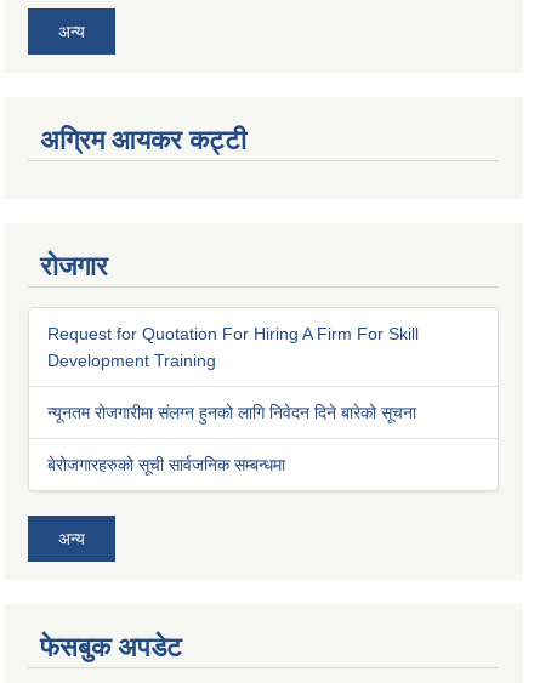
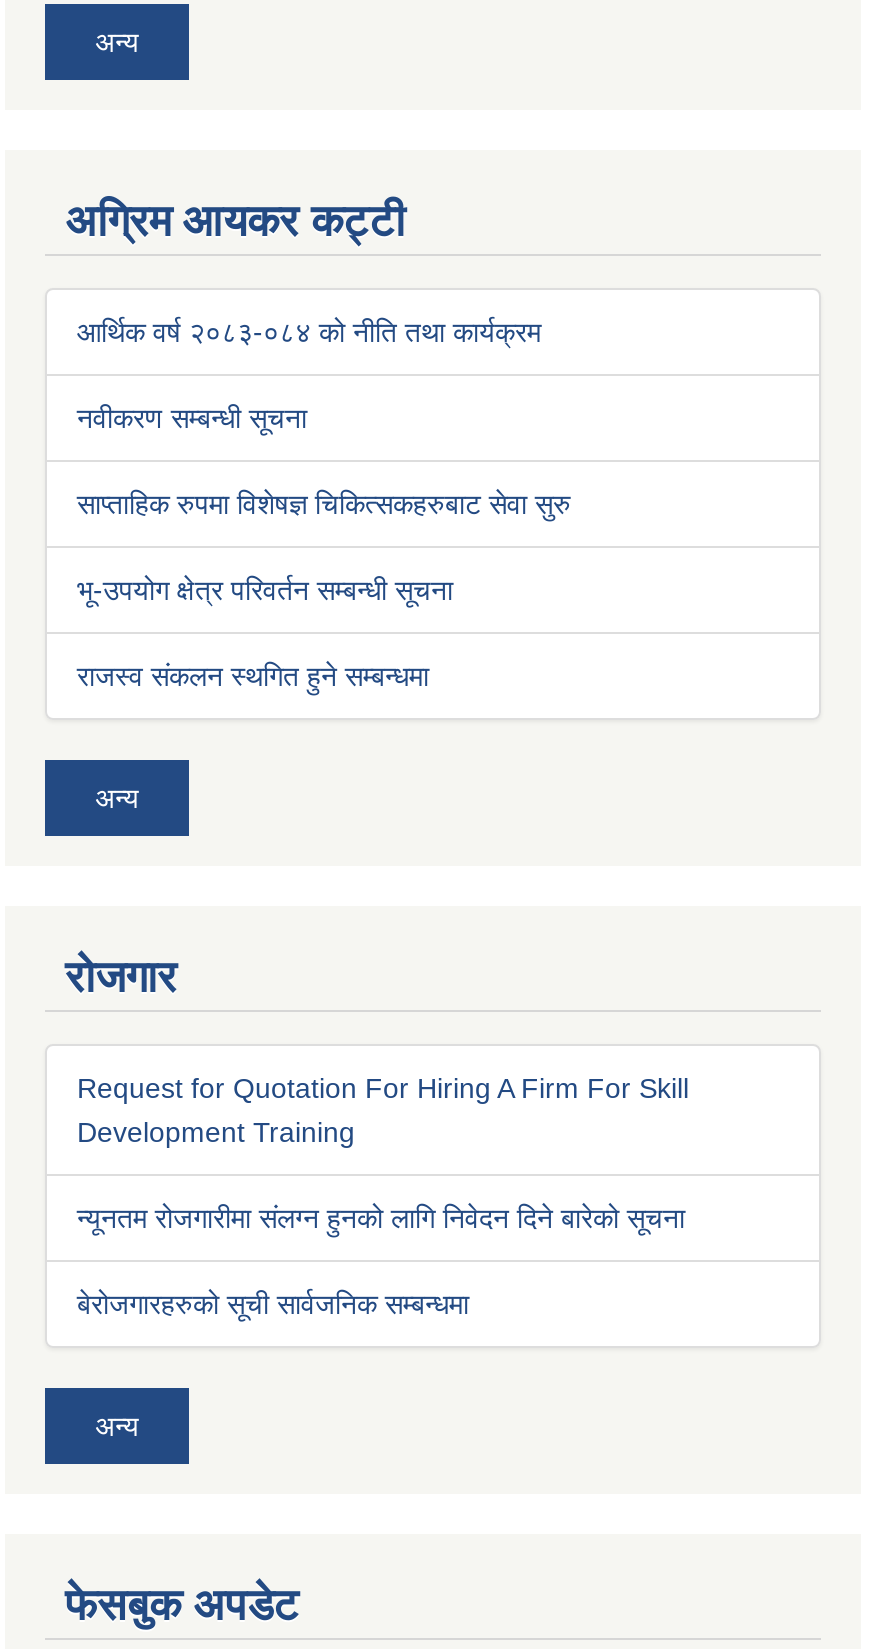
none -> [77,317,571,693] आर्थिक वर्ष २०८३-०८४ को नीति तथा कार्यक्रम | नवीकरण सम्बन्धी सूचना | साप्ताहिक रुपमा विशेषज्ञ चिकित्सकहरुबाट सेवा सुरु | भू-उपयोग क्षेत्र परिवर्तन सम्बन्धी सूचना | राजस्व संकलन स्थगित हुने सम्बन्धमा
none -> [95,783,139,815] अन्य

